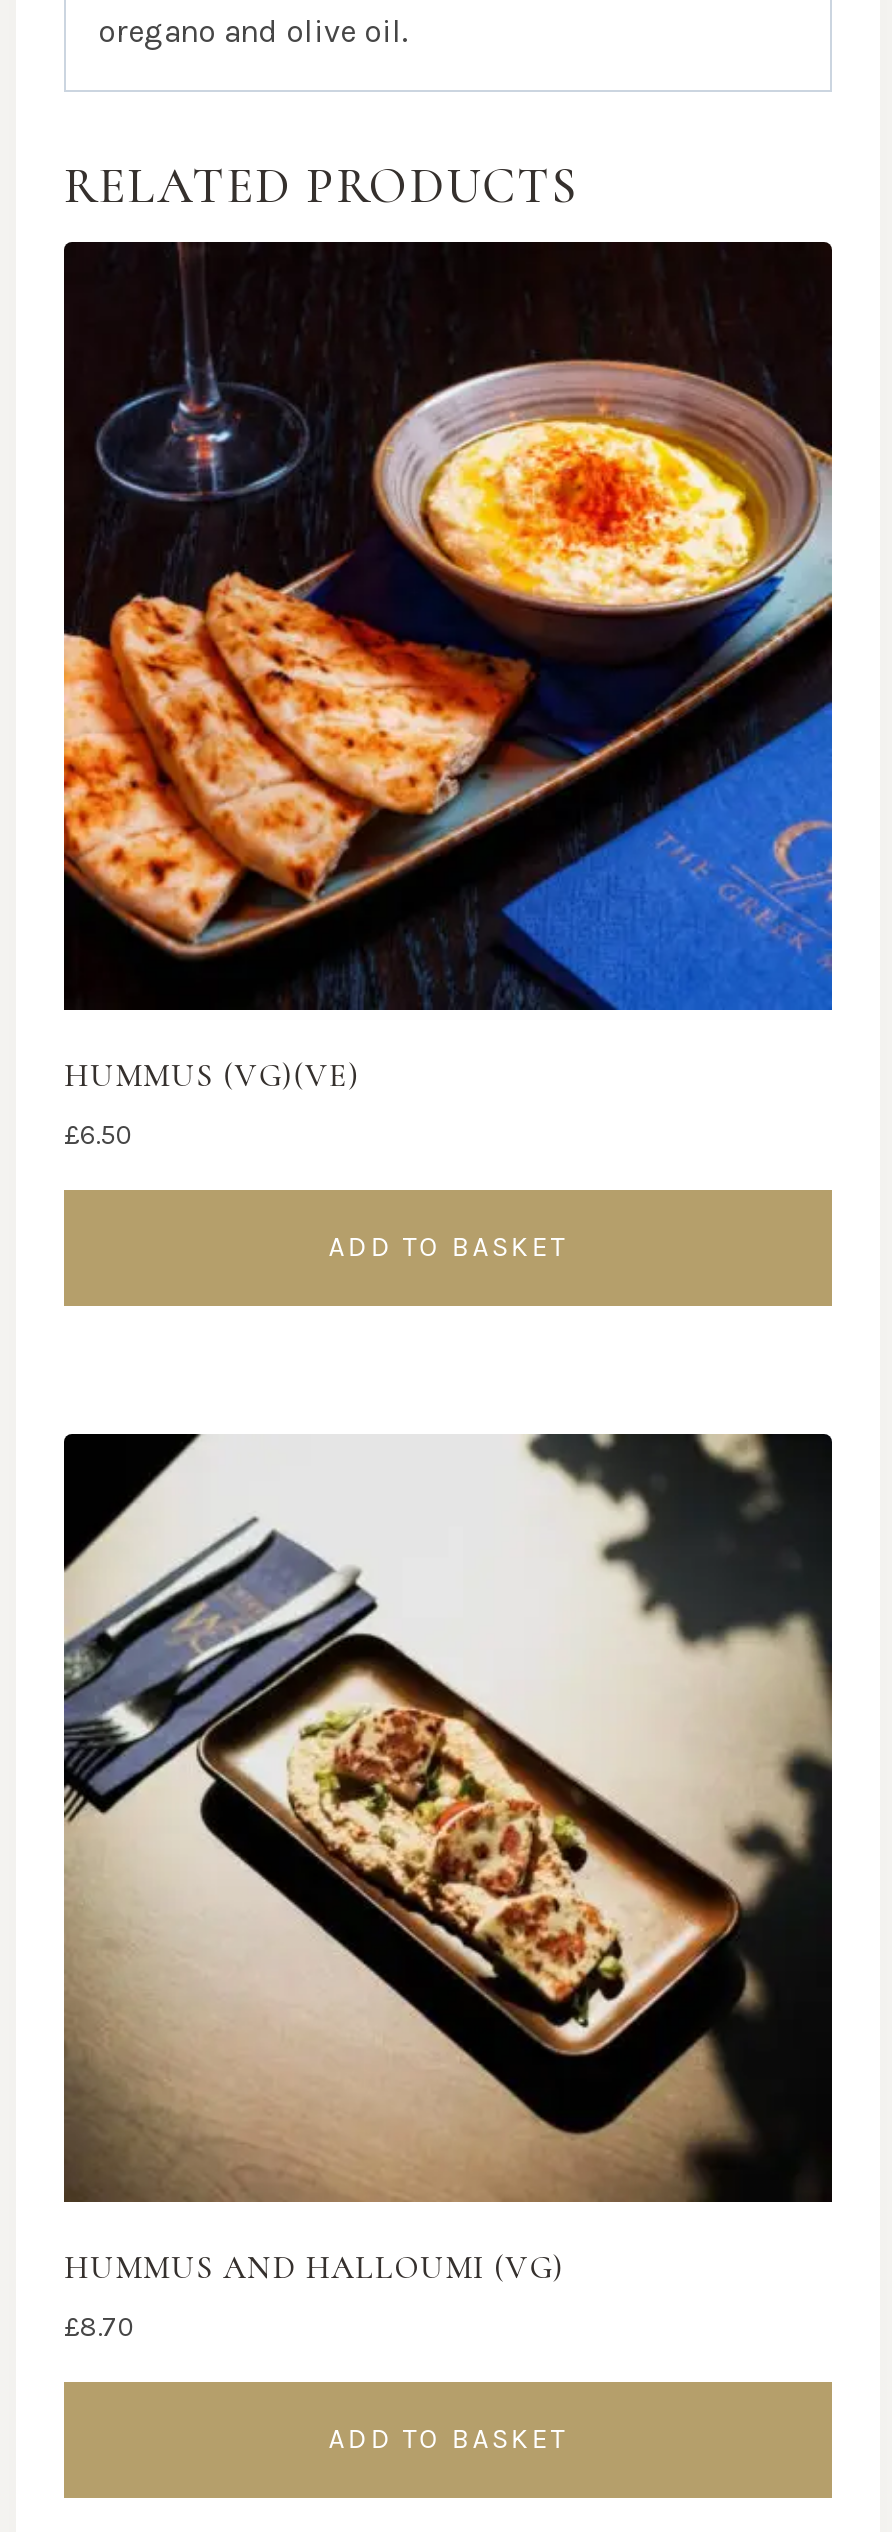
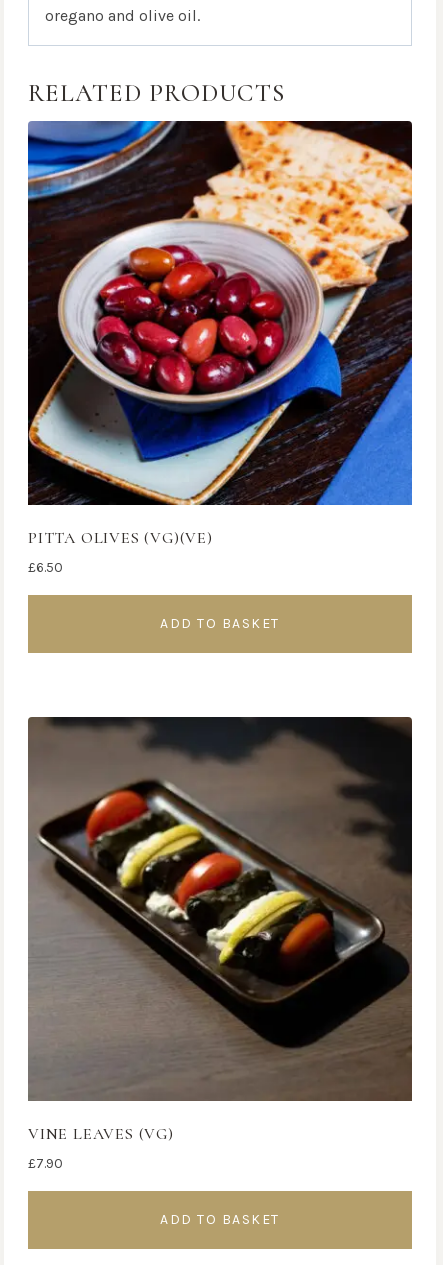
[62,240,834,1095] [image] | HUMMUS (VG)(VE) -> [27,120,413,548] [image] | PITTA OLIVES (VG)(VE)
[62,1432,834,2287] [image] | HUMMUS AND HALLOUMI (VG) -> [27,716,413,1144] [image] | VINE LEAVES (VG)
[64,2309,136,2341] £8.70 -> [28,1155,63,1171] £7.90

